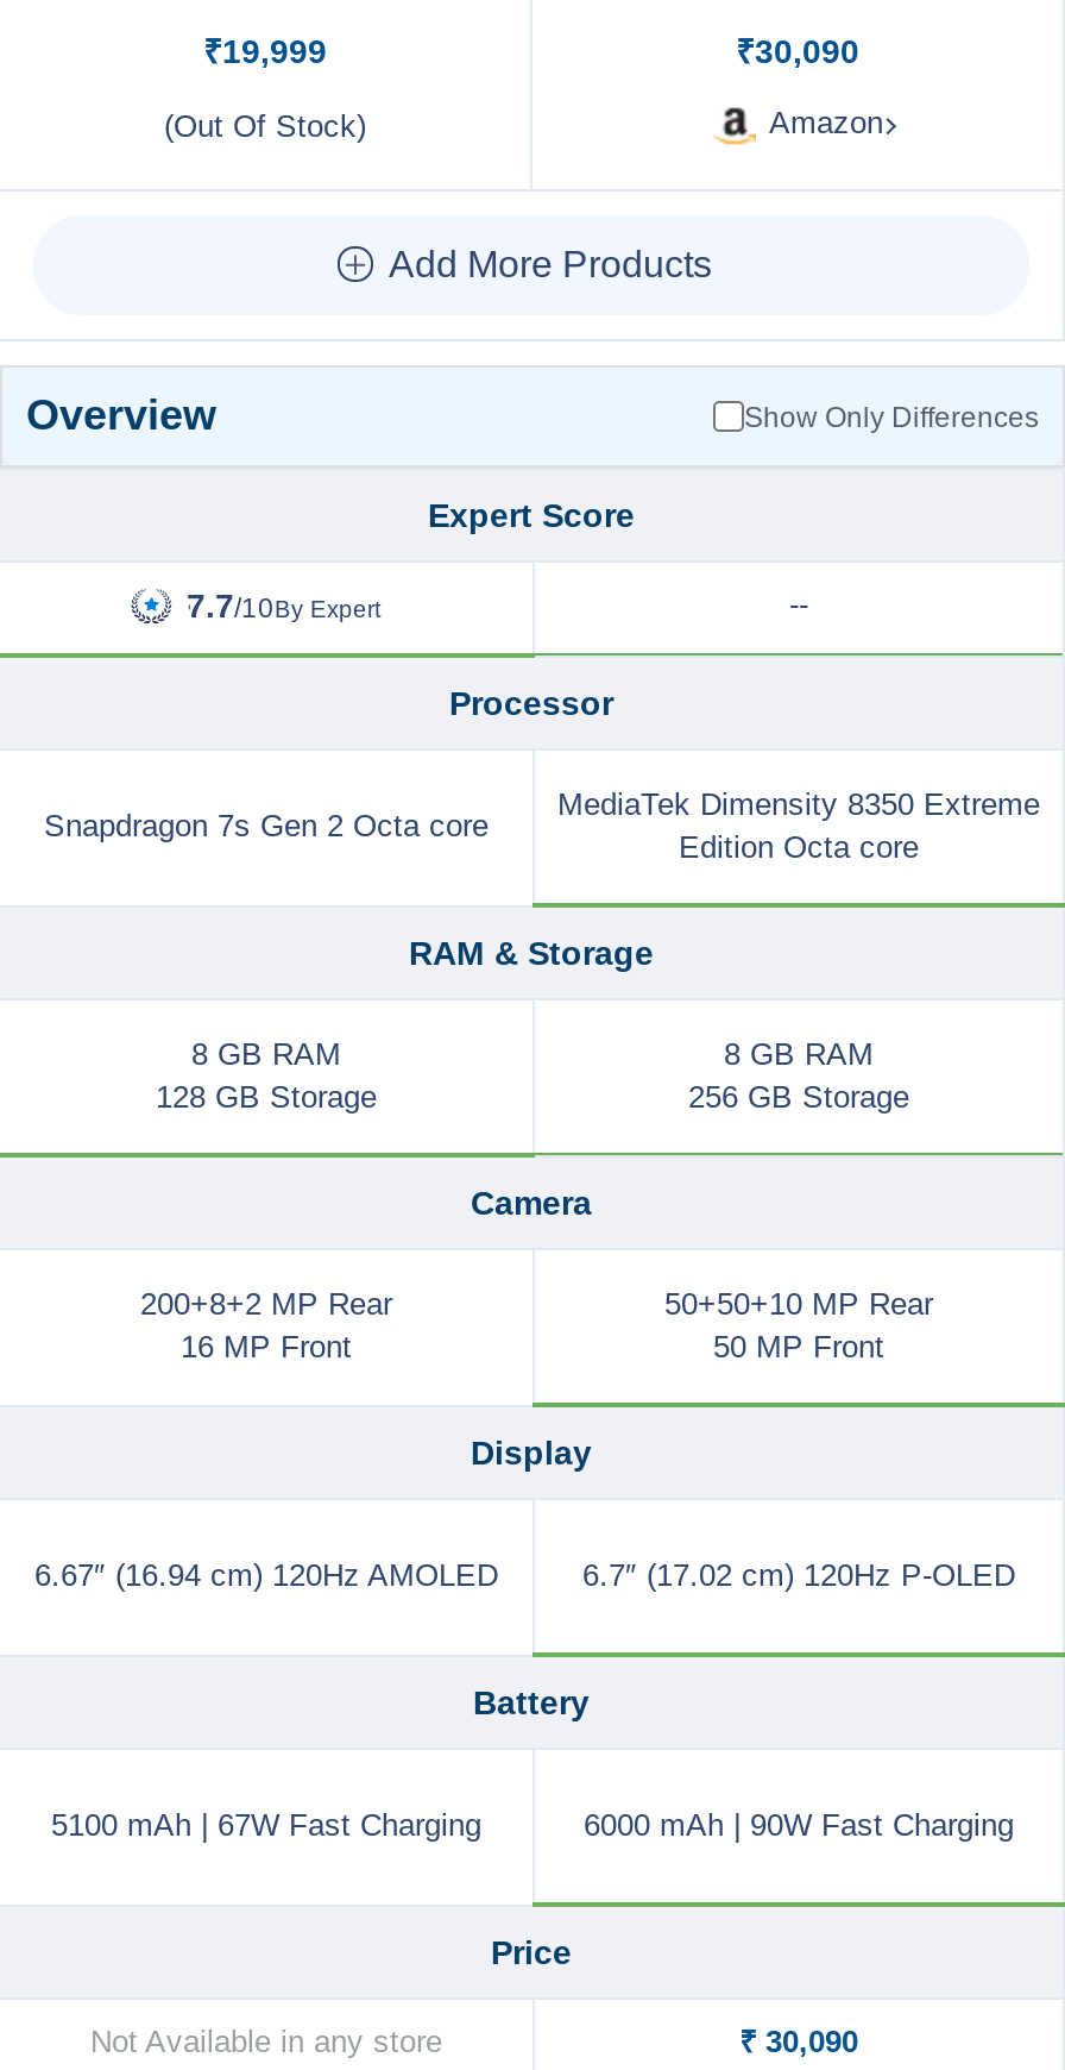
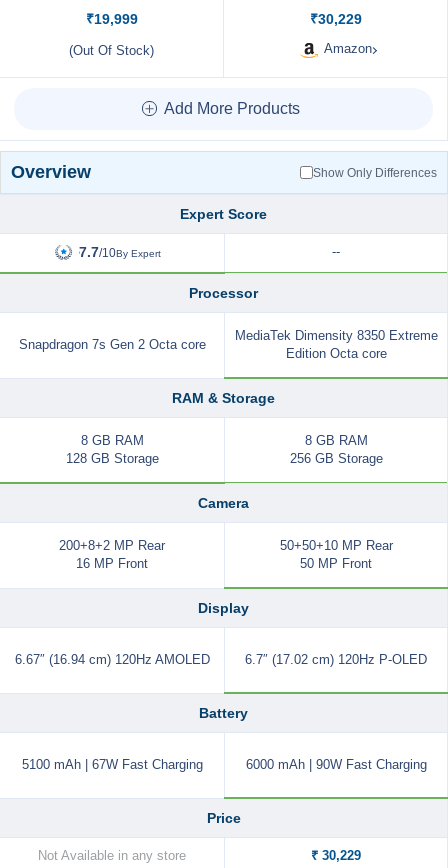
[736,32,859,70] ₹30,090 -> [309,11,361,27] ₹30,229
[739,2024,858,2059] ₹ 30,090 -> [311,848,361,863] ₹ 30,229

